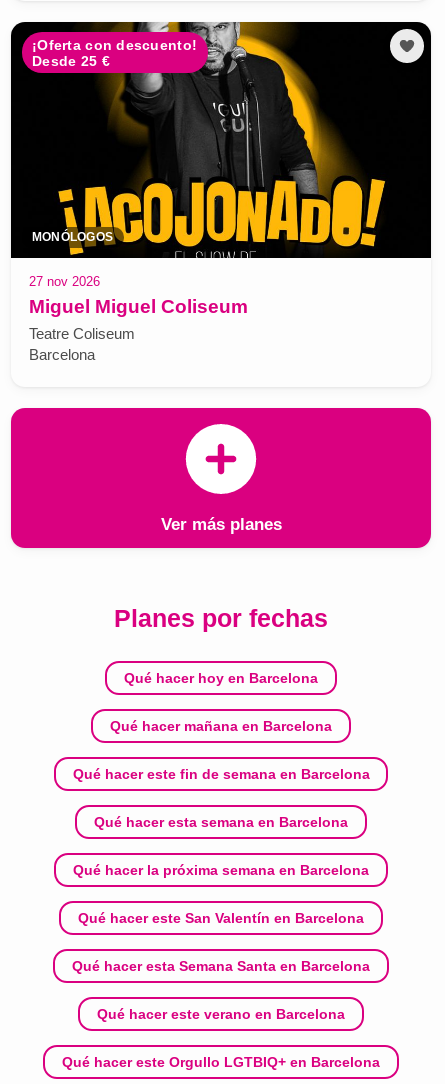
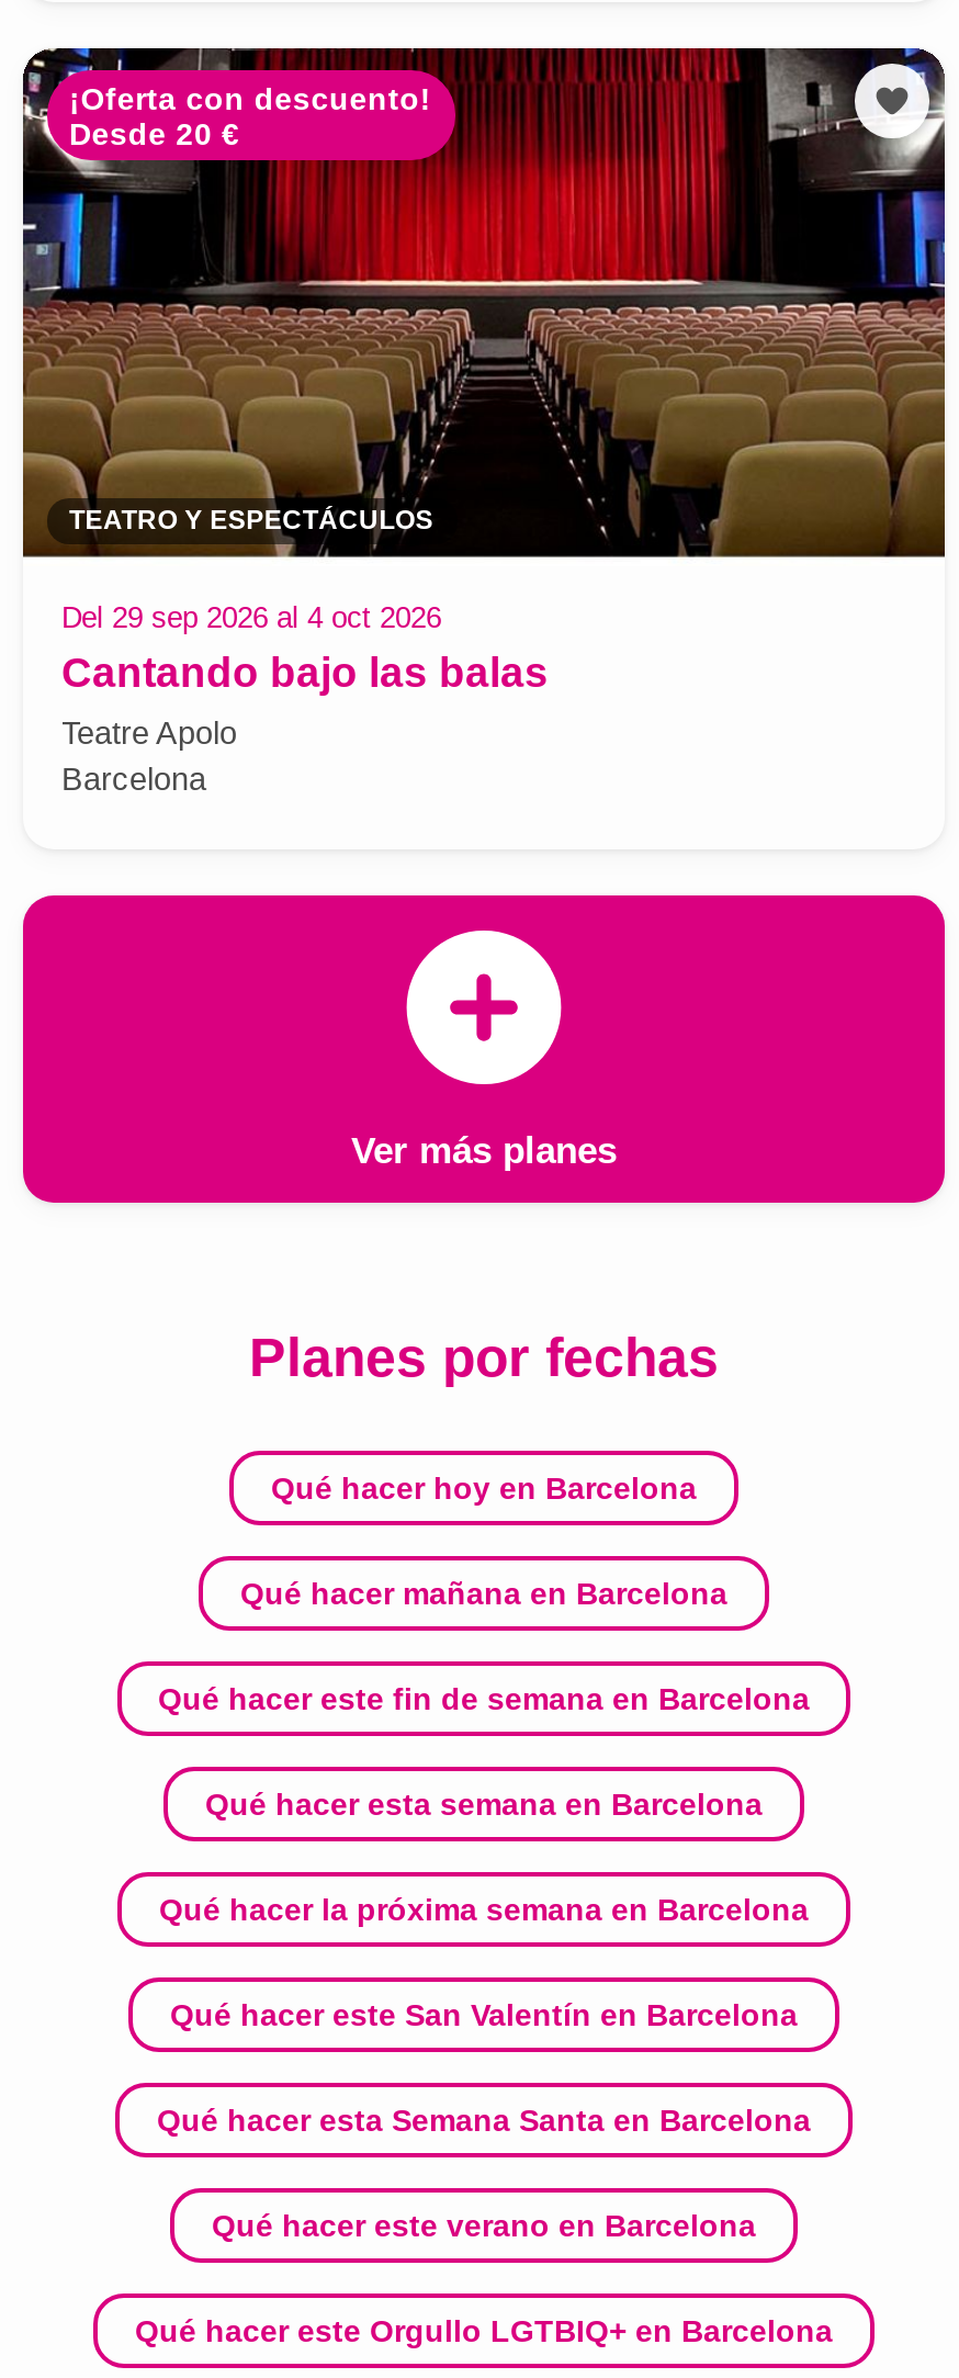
[10,21,432,259] [image] | Desde 25 € -> [21,46,947,566] [image] | Desde 20 €
[32,230,113,244] MONÓLOGOS -> [69,505,433,536] TEATRO Y ESPECTÁCULOS
[28,274,247,342] 27 nov 2026 | Miguel Miguel Coliseum | Teatre Coliseum -> [61,602,549,750] Del 29 sep 2026 al 4 oct 2026 | Cantando bajo las balas | Teatre Apolo

